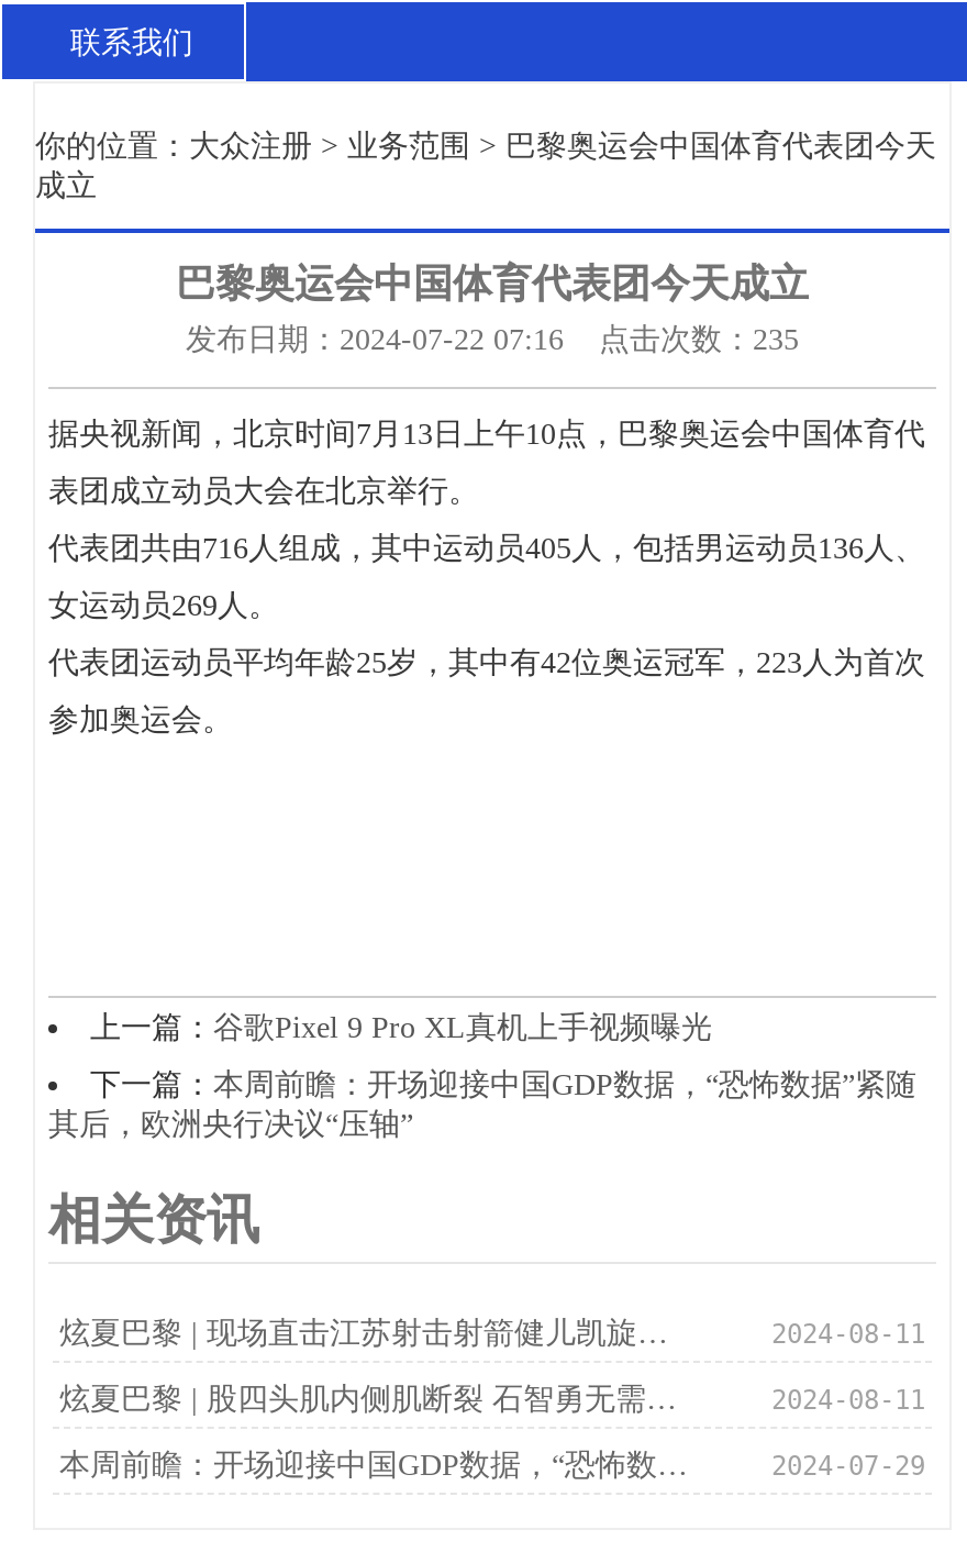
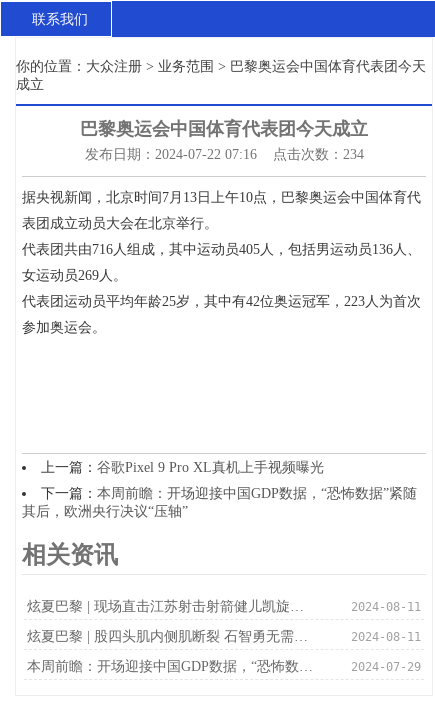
[186,323,799,356] 发布日期：2024-07-22 07:16 点击次数：235 -> [84,147,363,162] 发布日期：2024-07-22 07:16 点击次数：234

